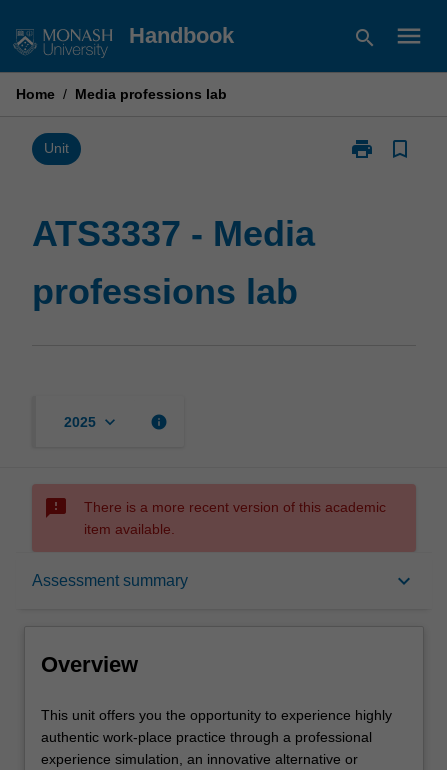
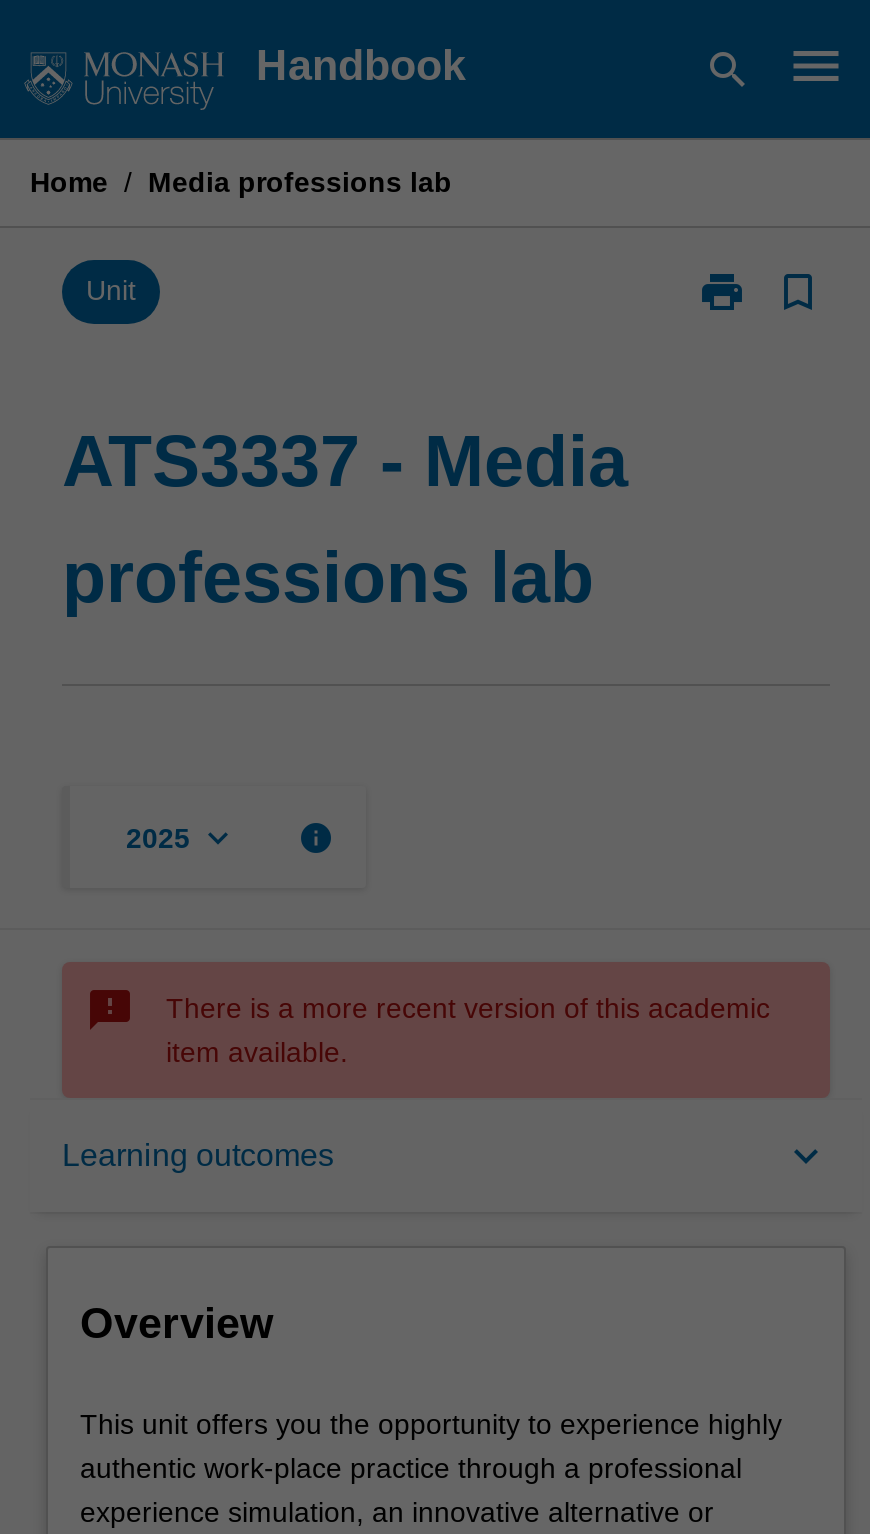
[32,572,188,589] Assessment summary -> [62,1138,334,1172] Learning outcomes

